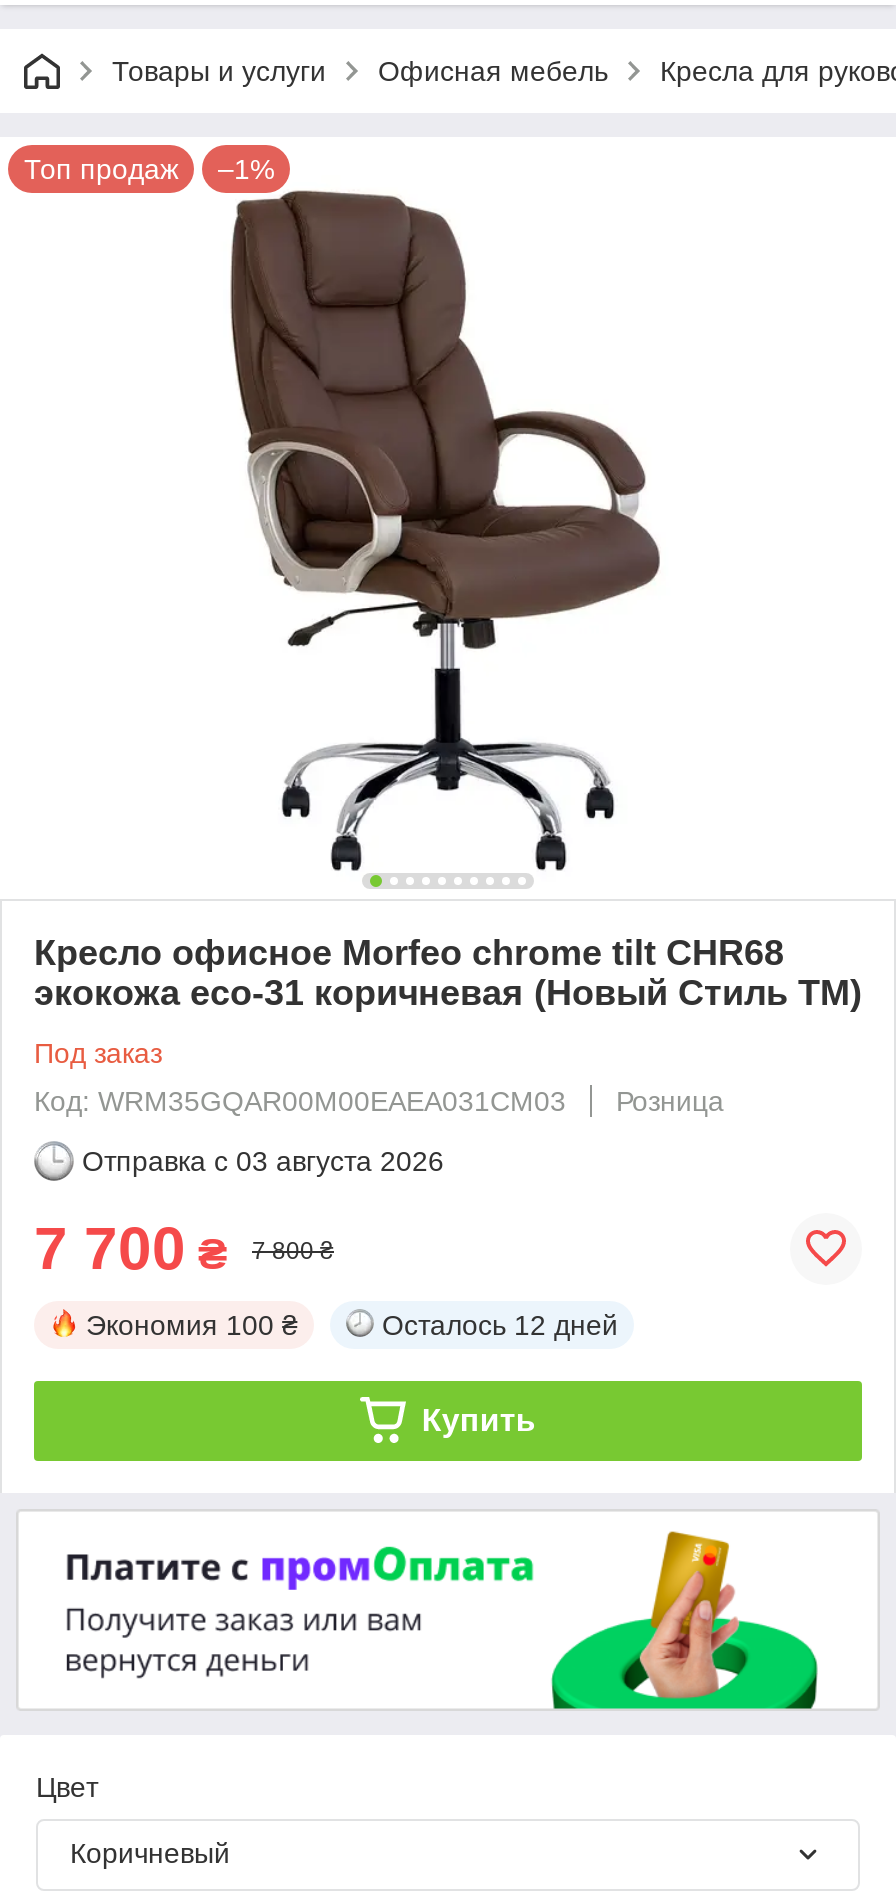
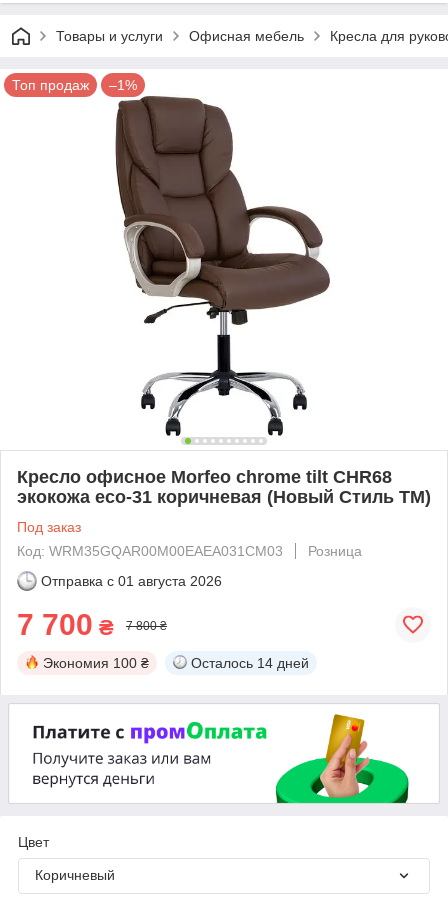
[82,1145,444,1177] Отправка с 03 августа 2026 -> [41,573,222,589] Отправка с 01 августа 2026
[382,1309,618,1437] Осталось 12 дней | Купить -> [191,655,309,671] Осталось 14 дней

